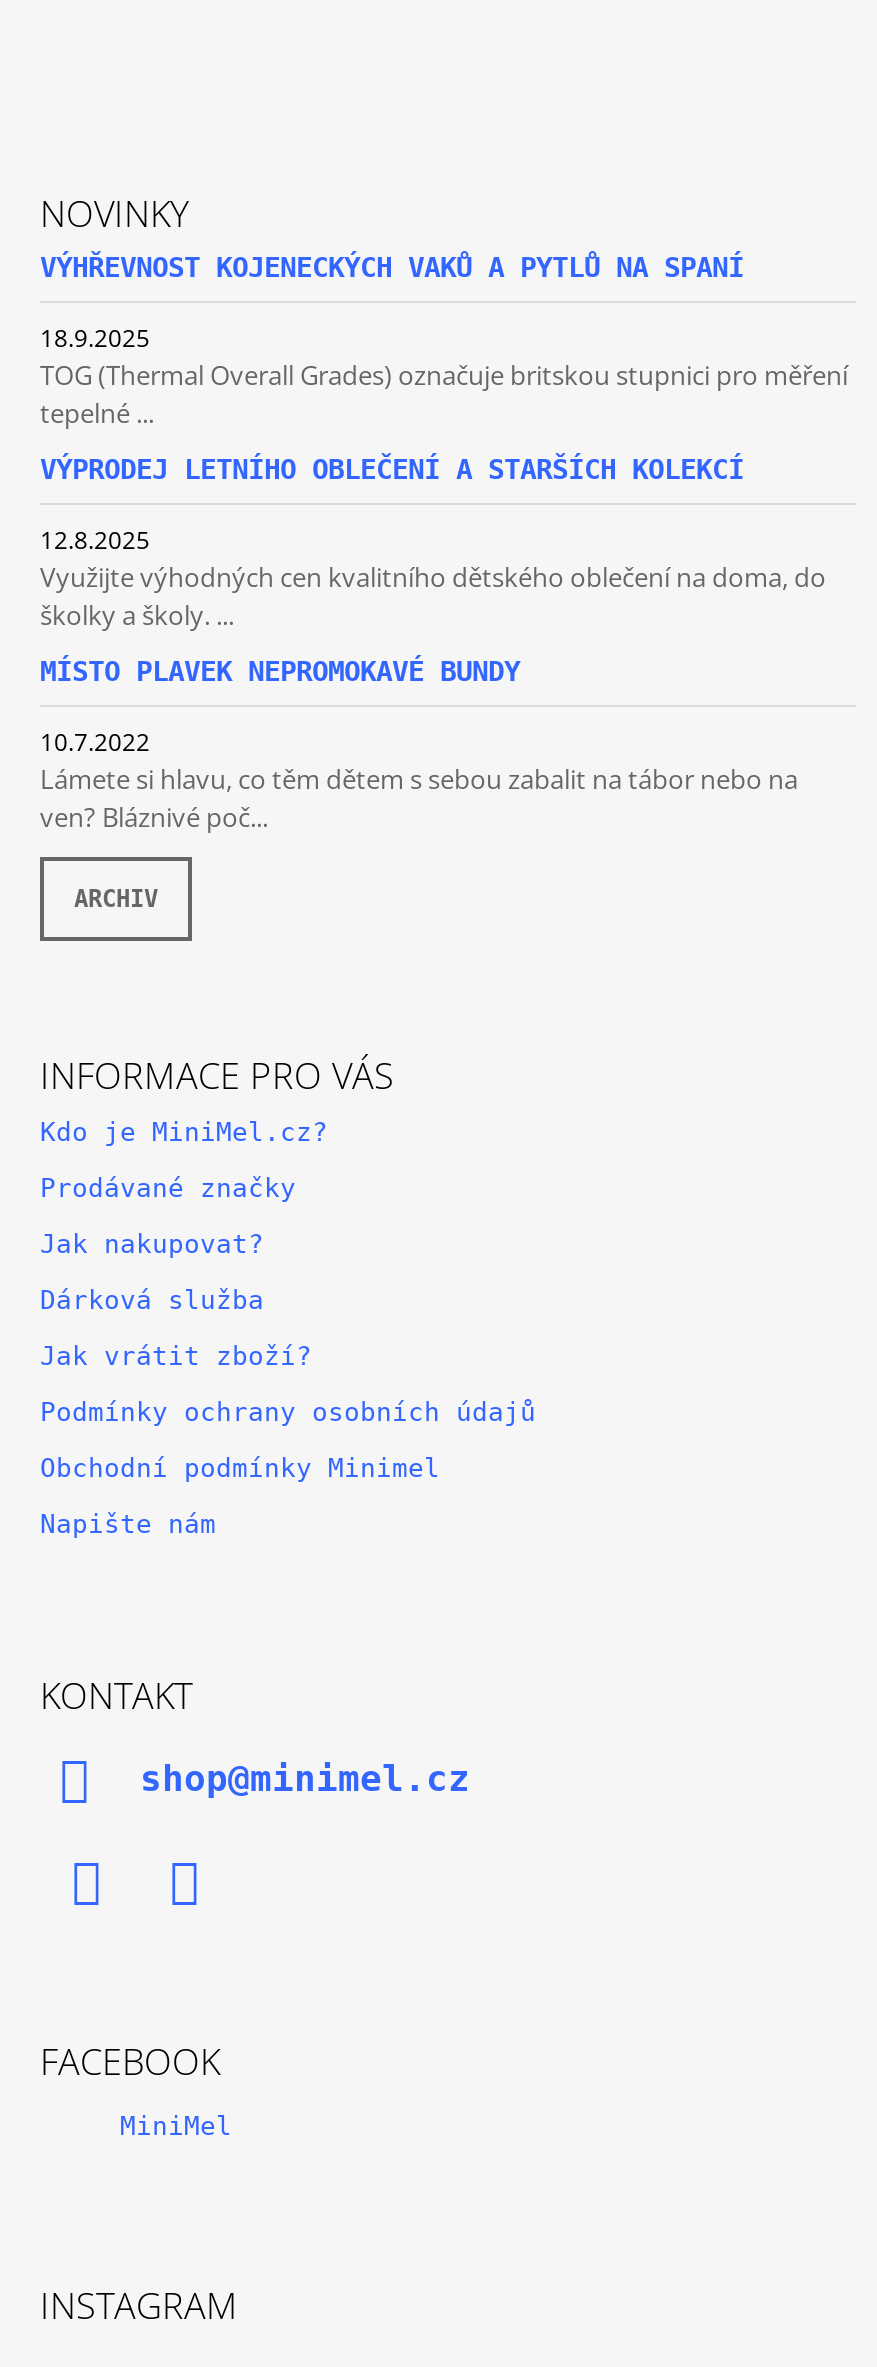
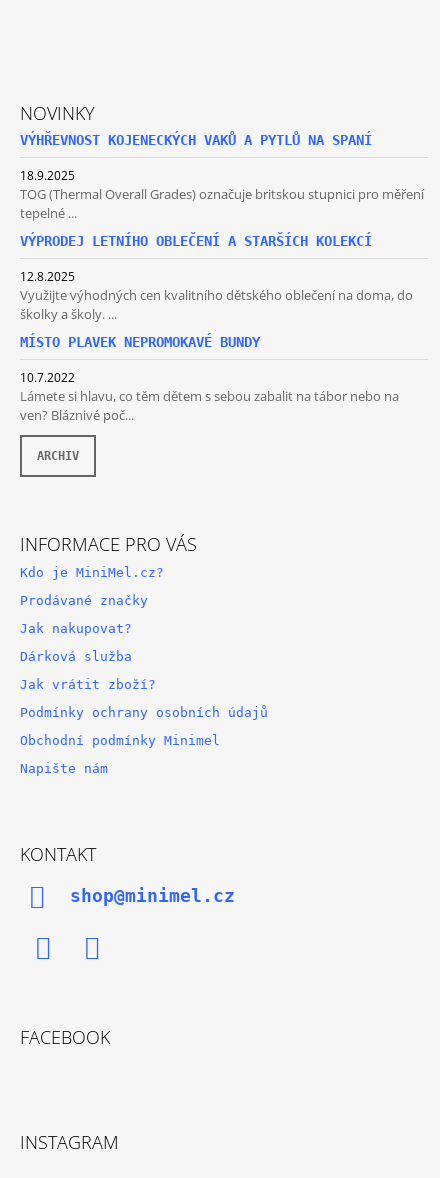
[120,2110,232,2140] MiniMel -> none

